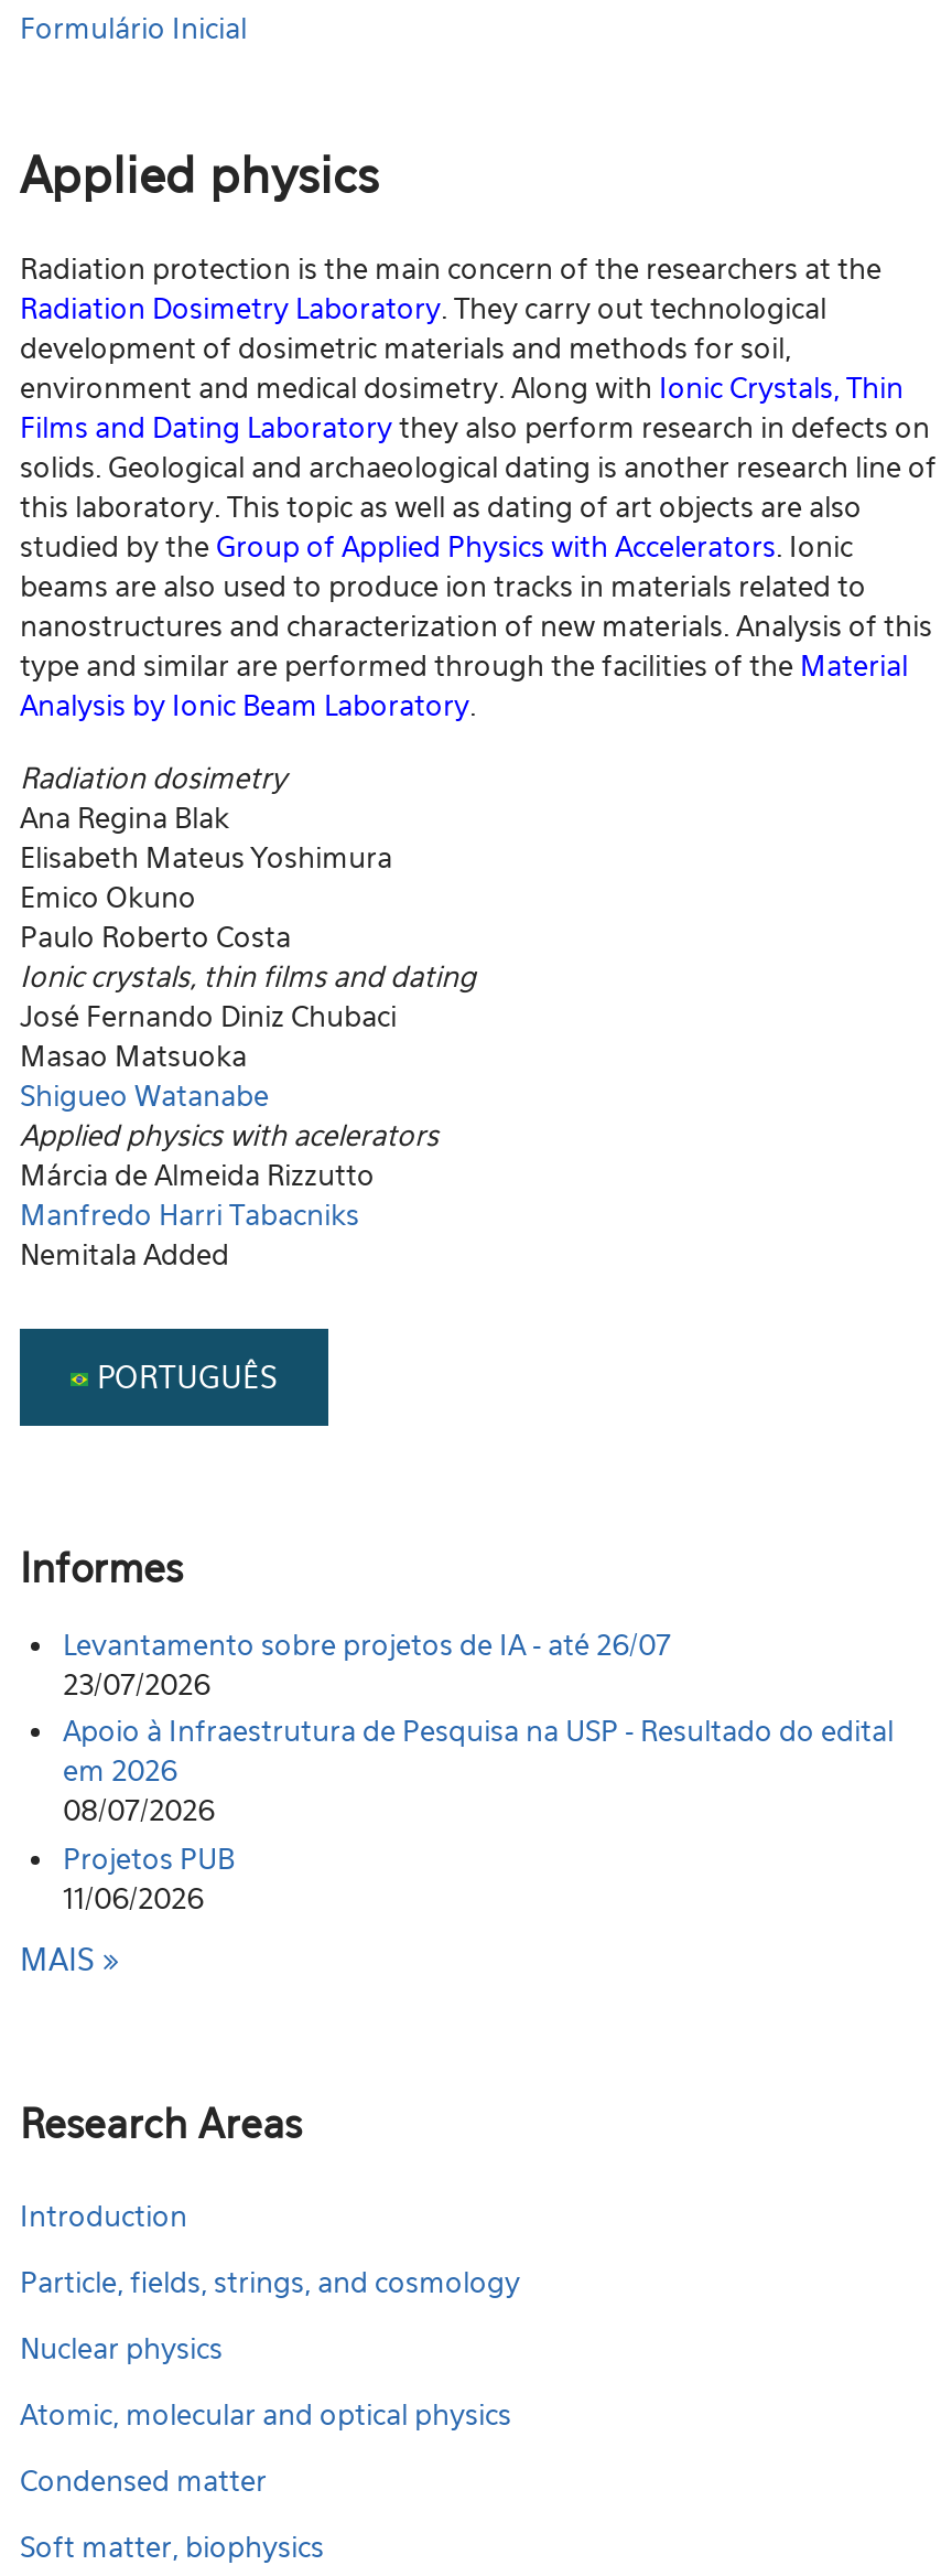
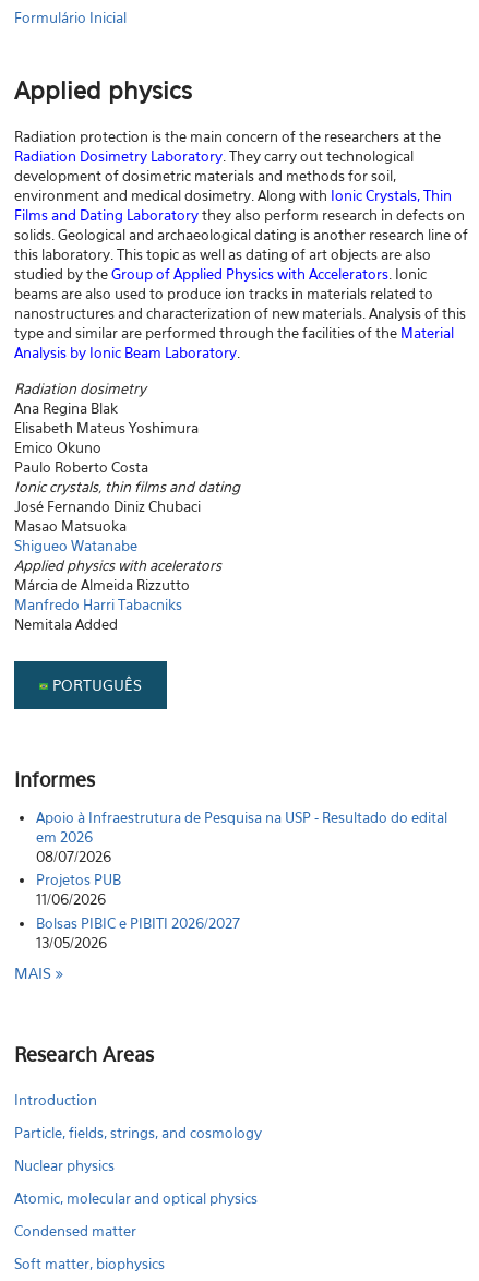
[63,1627,671,1702] Levantamento sobre projetos de IA - até 26/07 | 23/07/2026 -> none
moved [63,1713,894,1914] -> [35,809,447,908]: Apoio à Infraestrutura de Pesquisa na USP - Resultado do edital | em 2026 | 08/07/2026 | Projetos PUB | 11/06/2026
none -> [35,914,239,951] Bolsas PIBIC e PIBITI 2026/2027 | 13/05/2026

